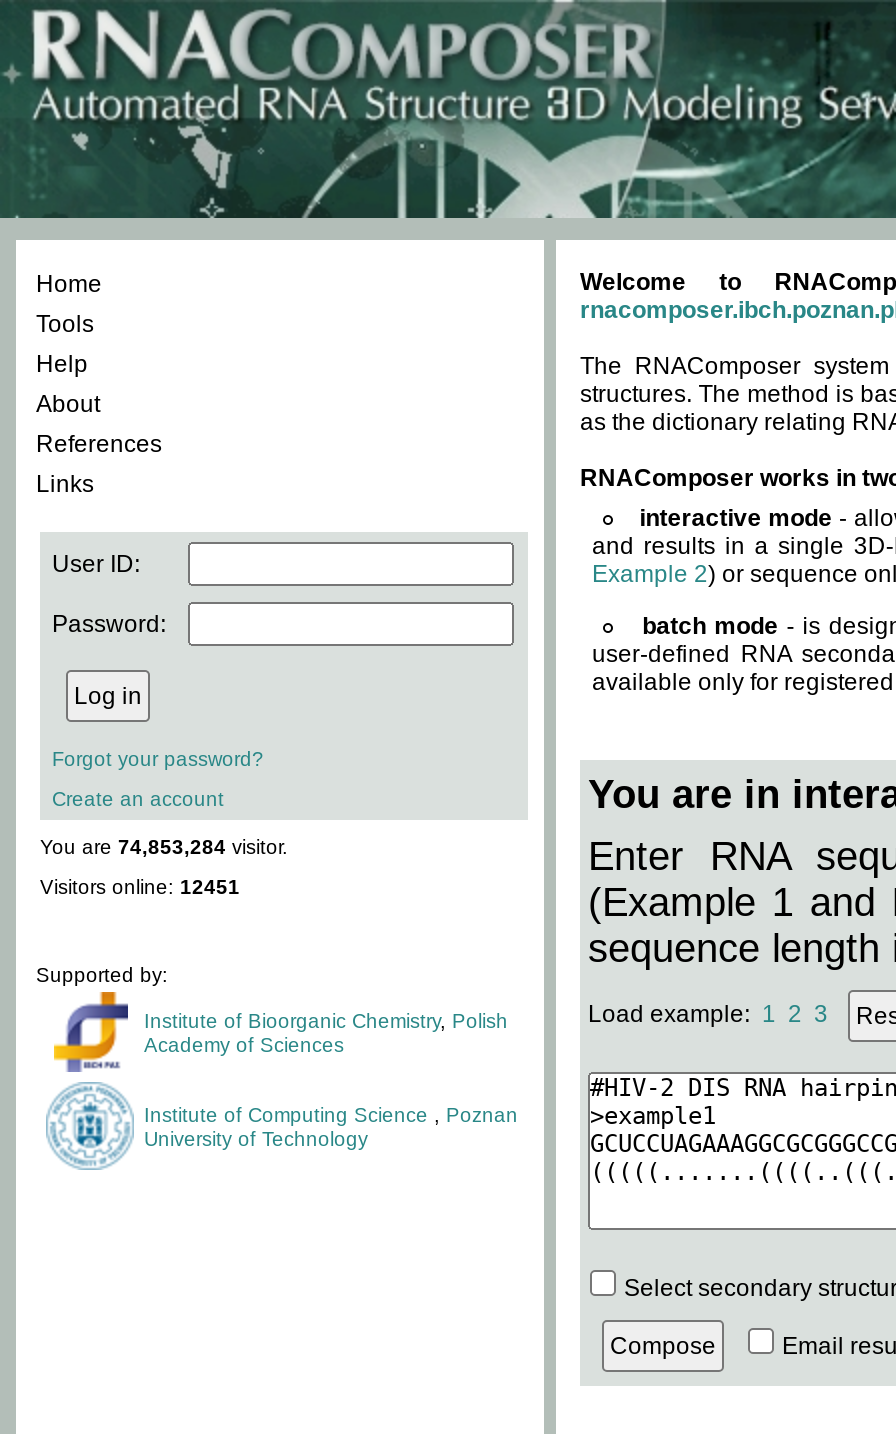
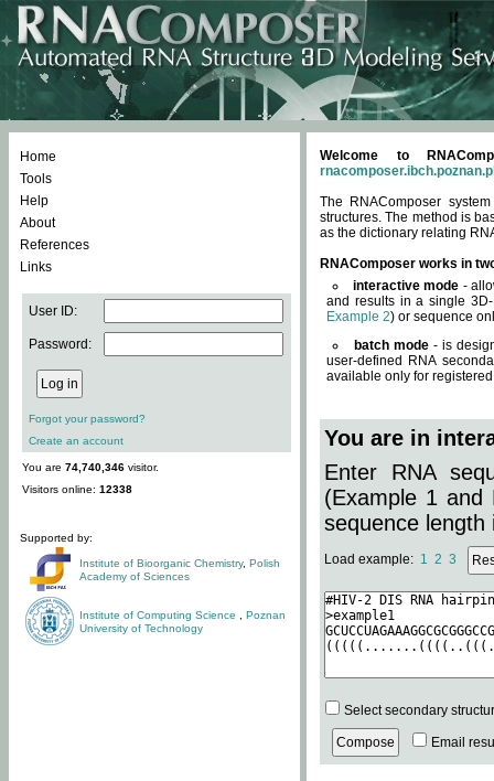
[40,836,288,858] You are 74,853,284 visitor. -> [22,461,159,473] You are 74,740,346 visitor.
[40,876,240,898] Visitors online: 12451 -> [22,483,132,495] Visitors online: 12338

